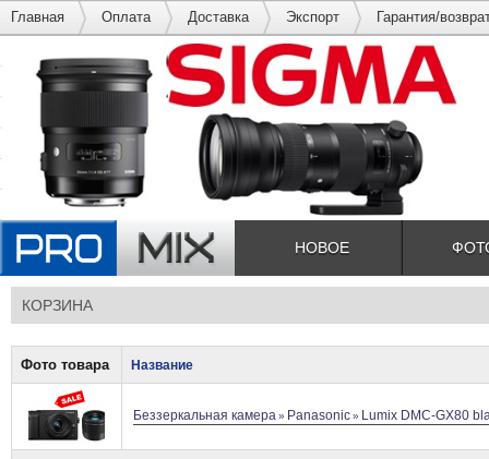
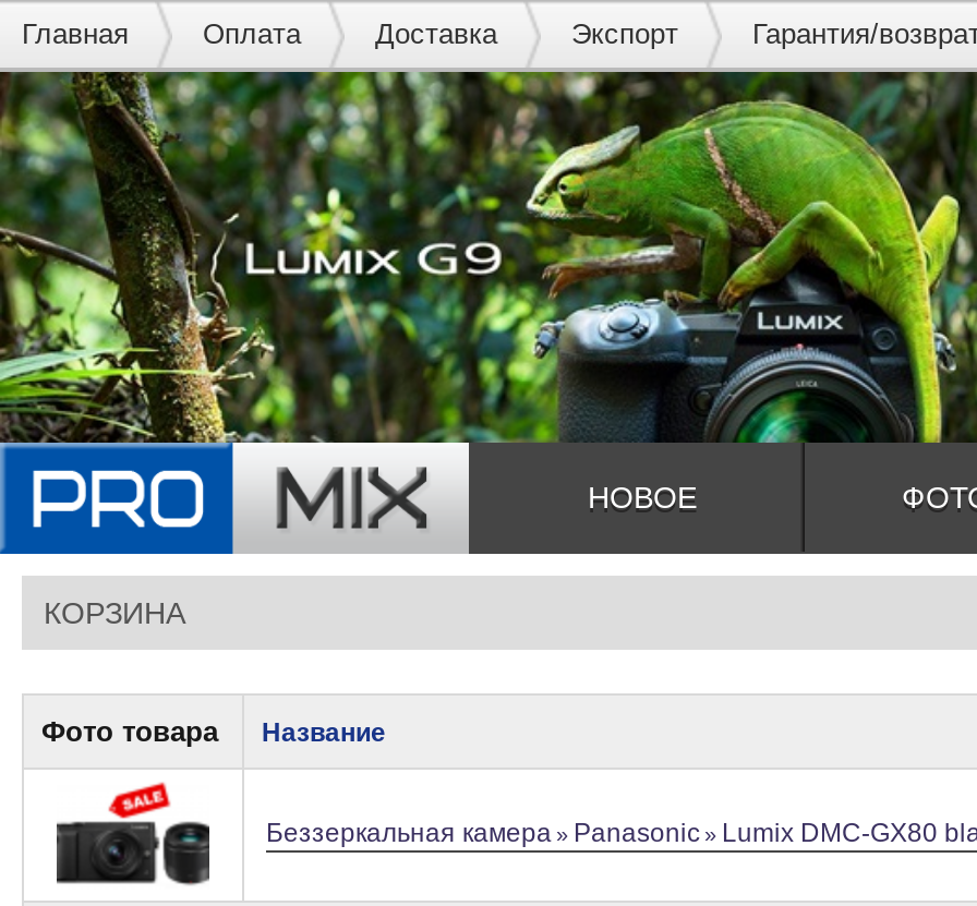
[3,36,486,221] [image] -> [7,70,970,445] [image]

